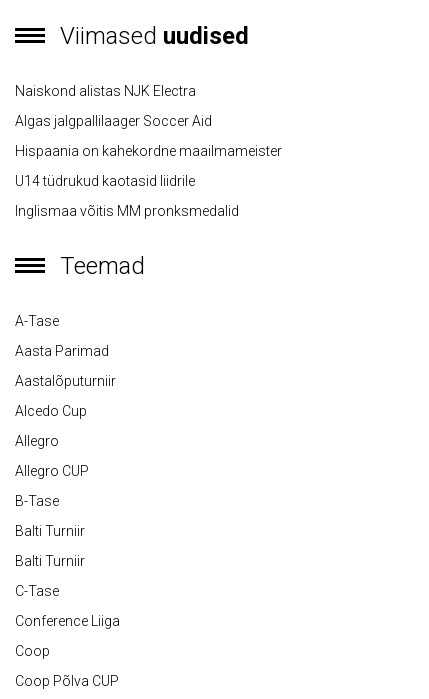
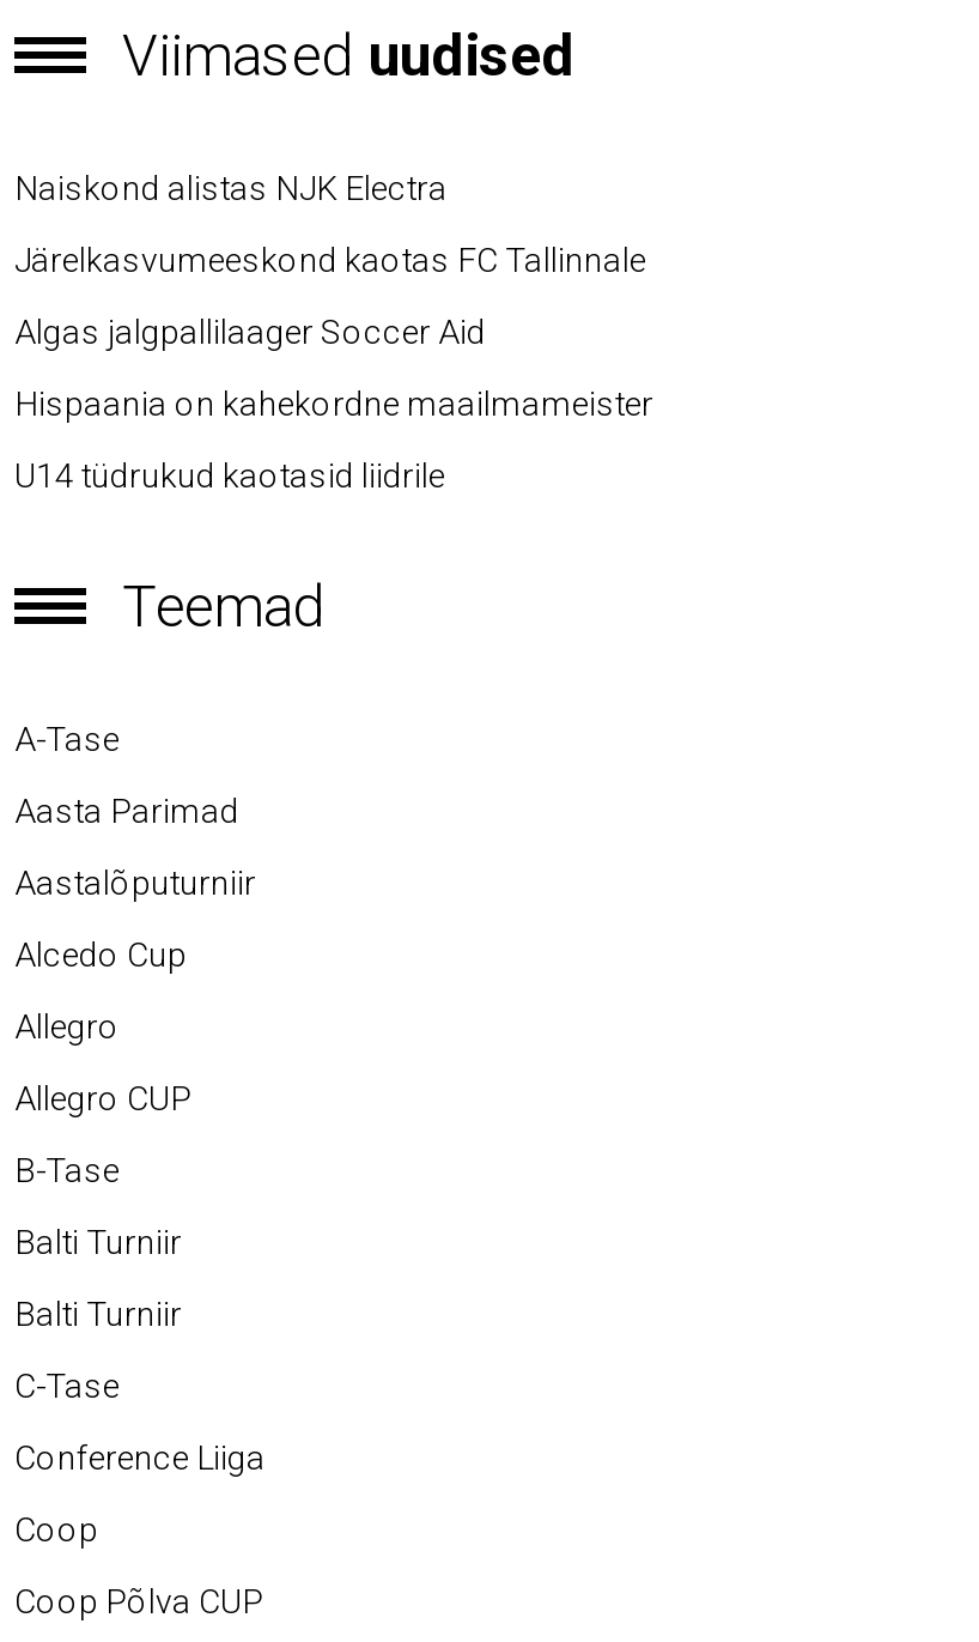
none -> [14,241,646,280] Järelkasvumeeskond kaotas FC Tallinnale
moved [15,113,282,189] -> [14,313,653,495]: Algas jalgpallilaager Soccer Aid | Hispaania on kahekordne maailmameister | U14 tüdrukud kaotasid liidrile
[15,203,239,219] Inglismaa võitis MM pronksmedalid -> none

